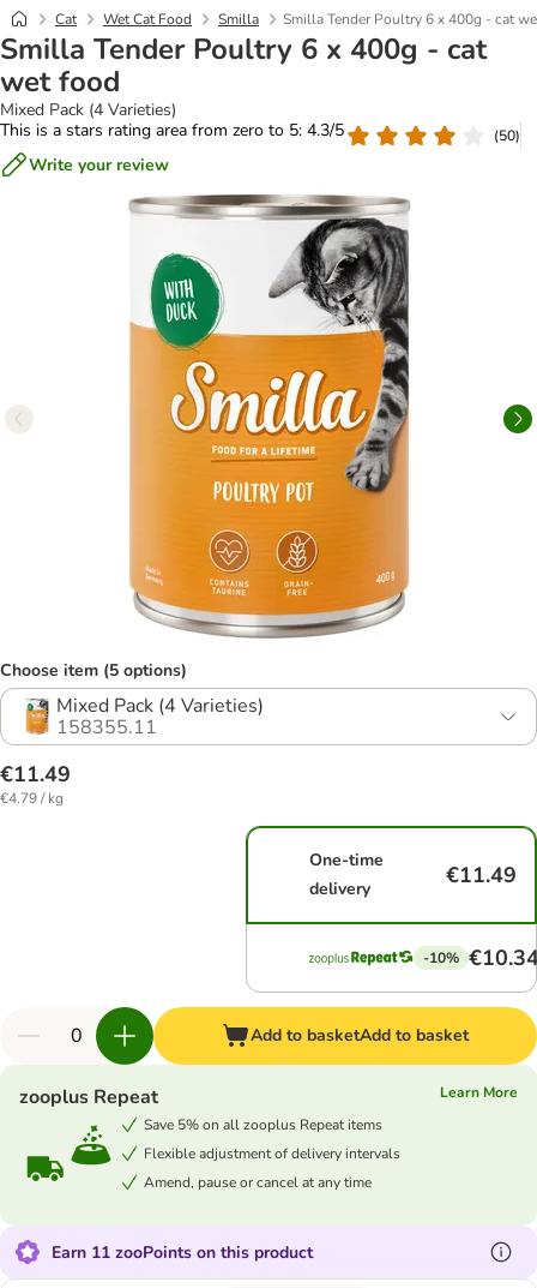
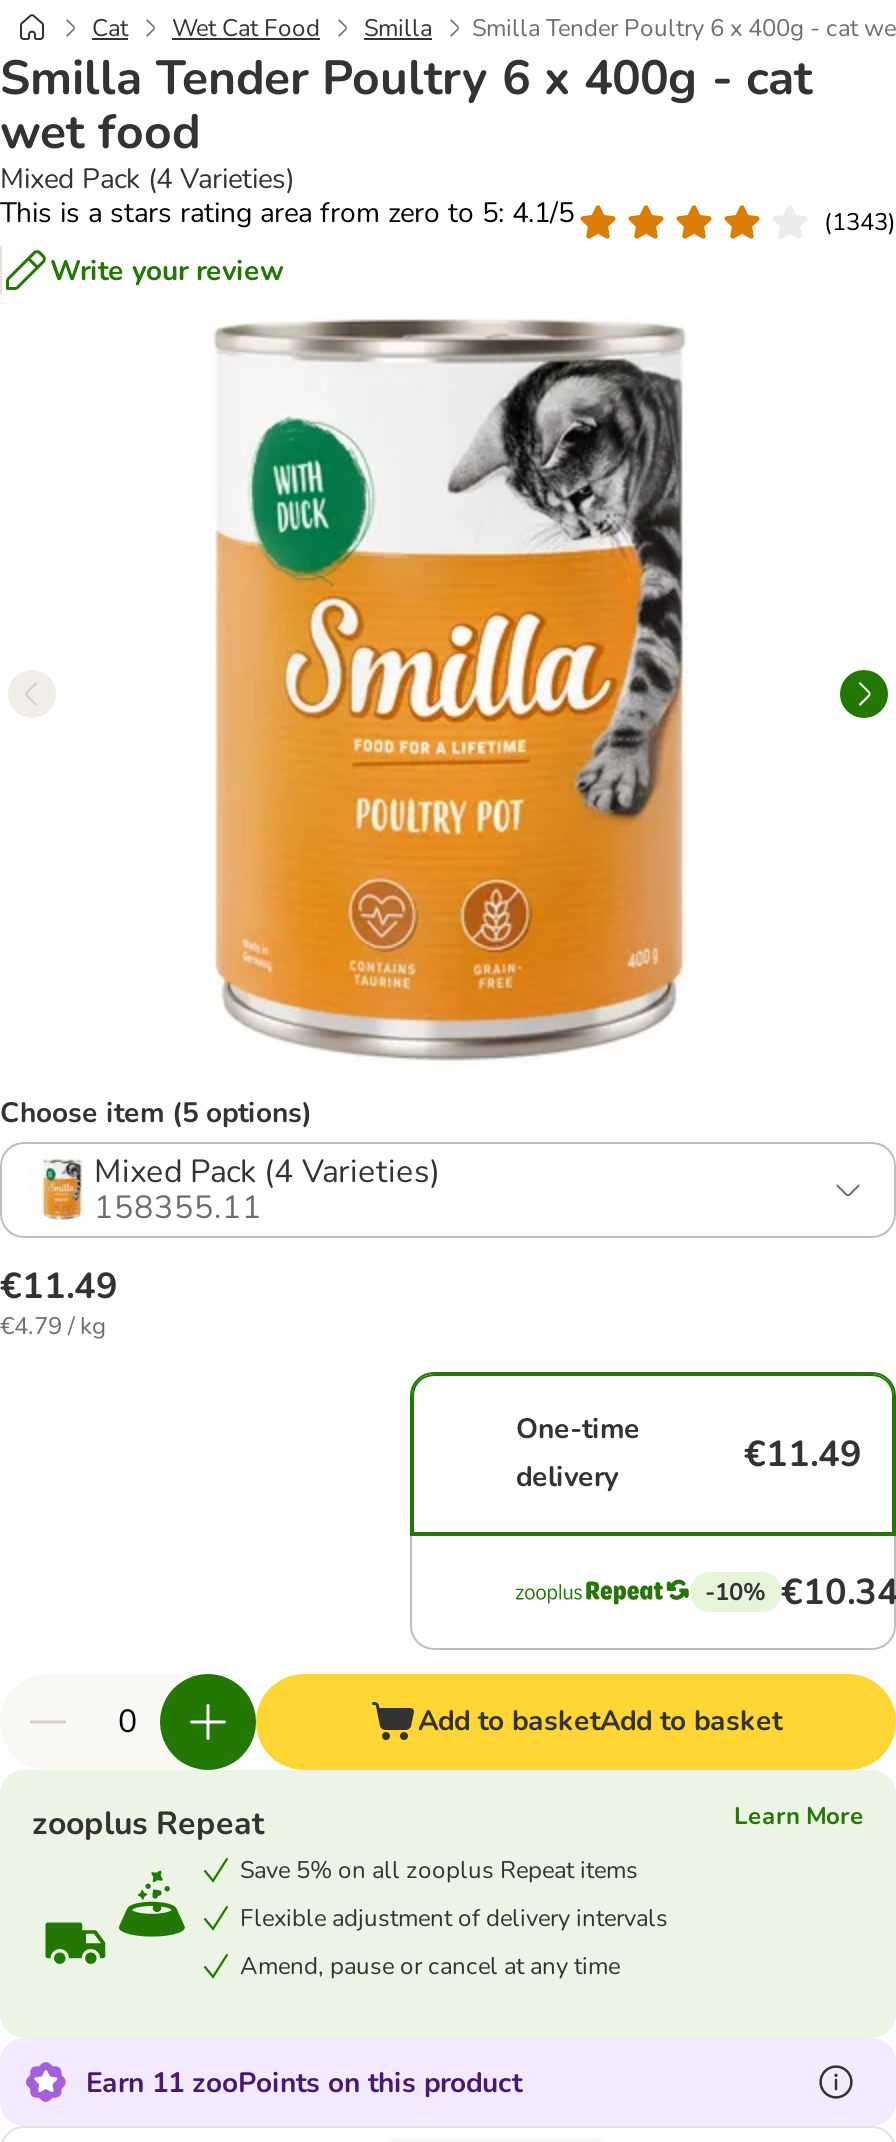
[0,119,344,142] This is a stars rating area from zero to 5: 4.3/5 -> [0,194,574,232] This is a stars rating area from zero to 5: 4.1/5
[494,125,520,145] (50) -> [824,205,896,237] (1343)

